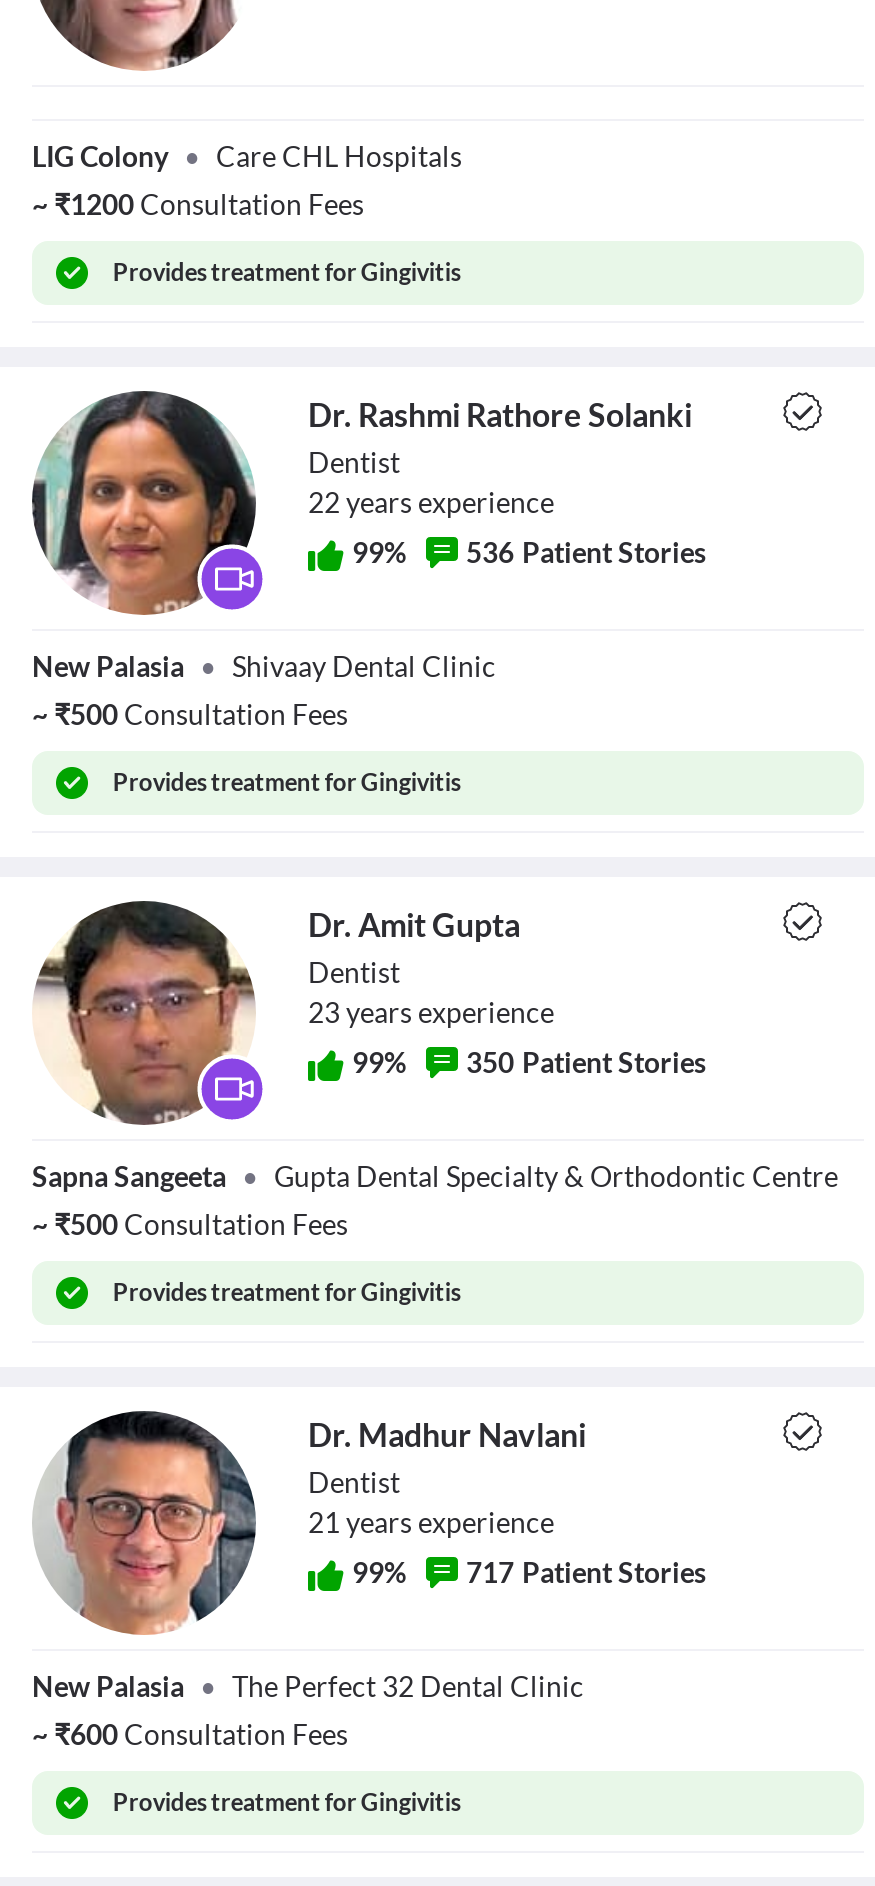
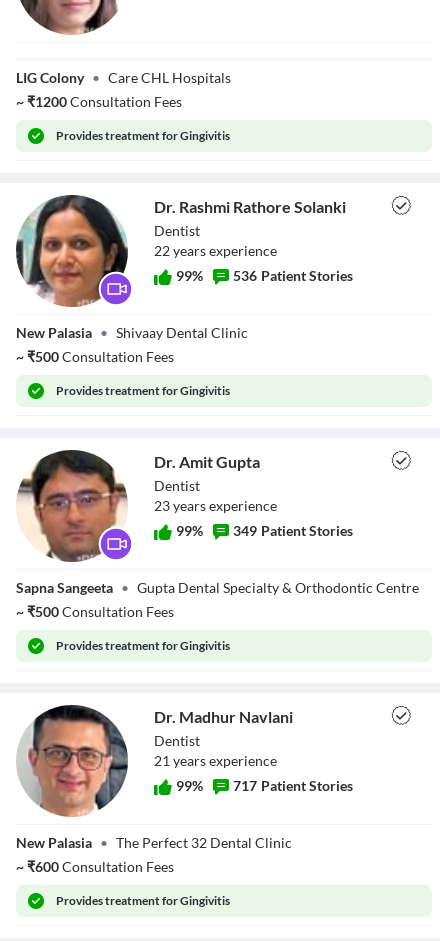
[466,1044,706,1078] 350 Patient Stories -> [233,522,353,539] 349 Patient Stories

